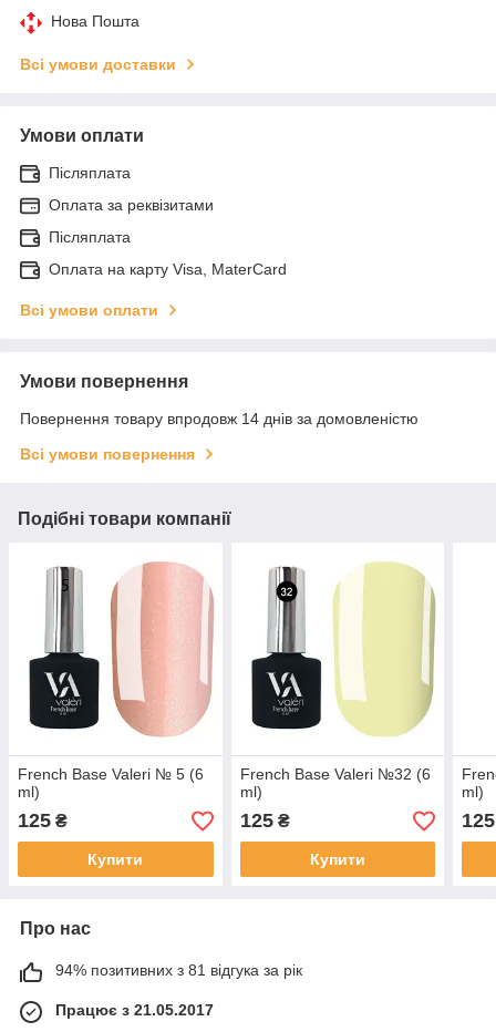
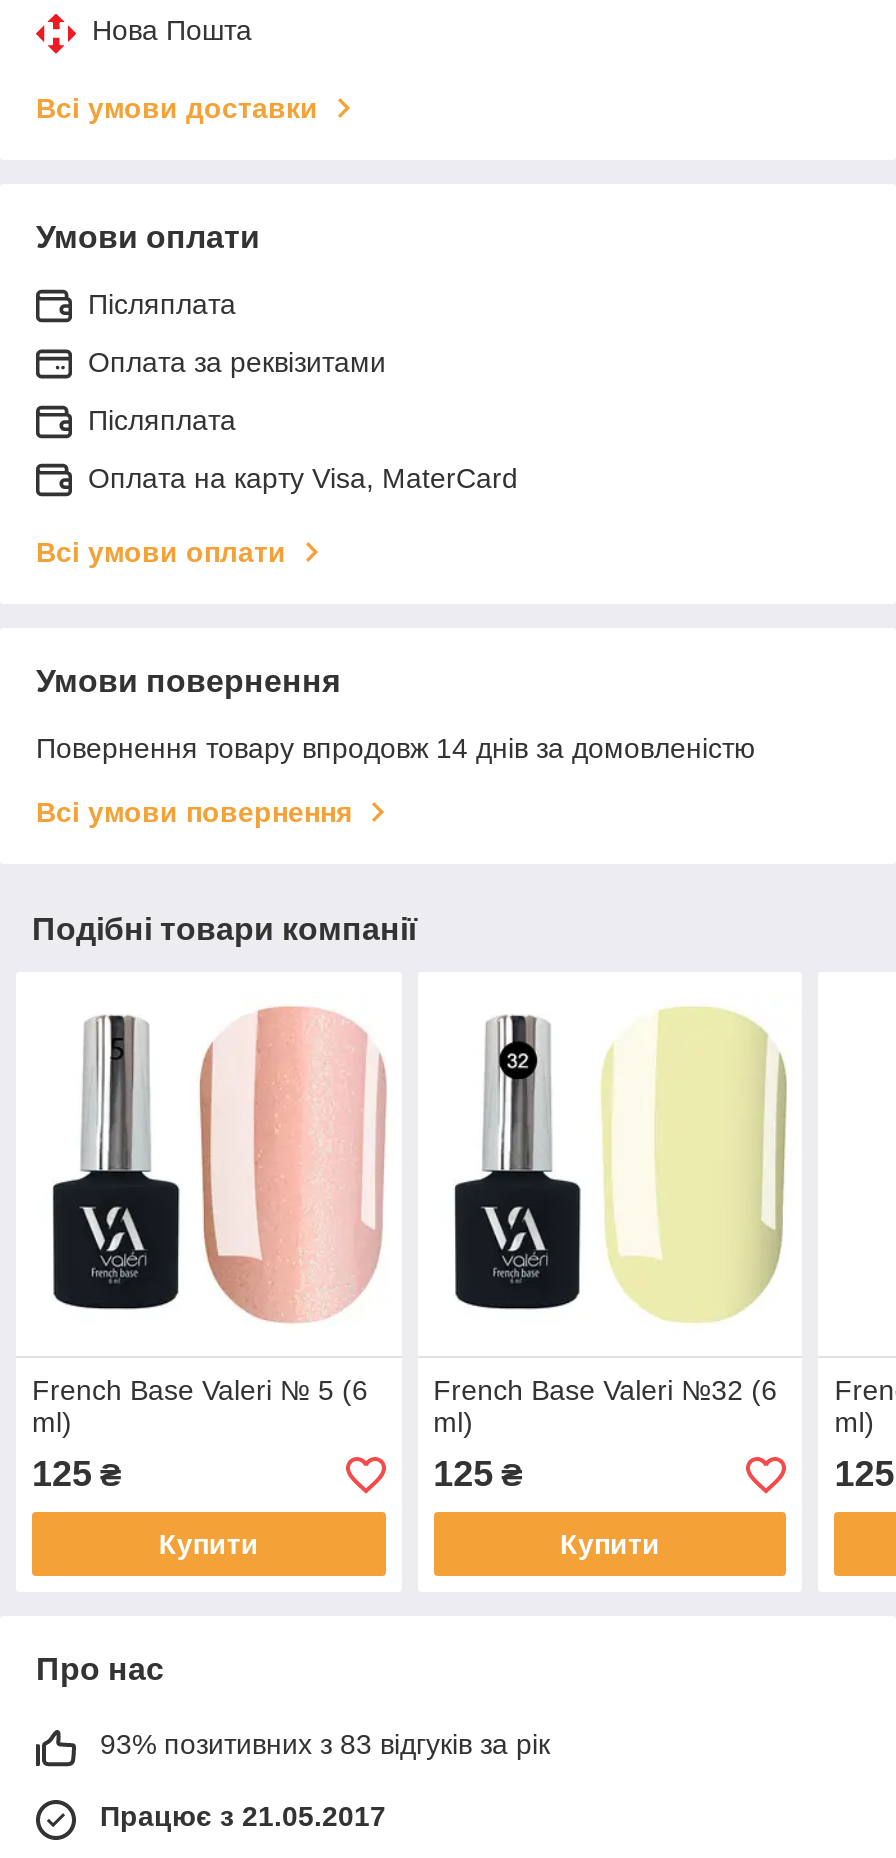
[55,962,302,979] 94% позитивних з 81 відгука за рік -> [100,1729,550,1761] 93% позитивних з 83 відгуків за рік

